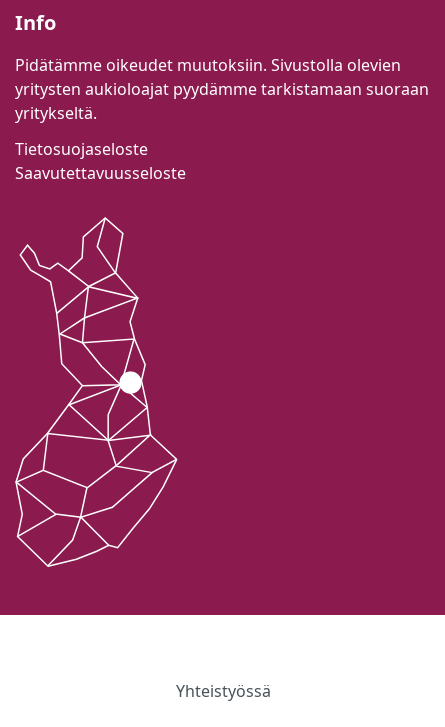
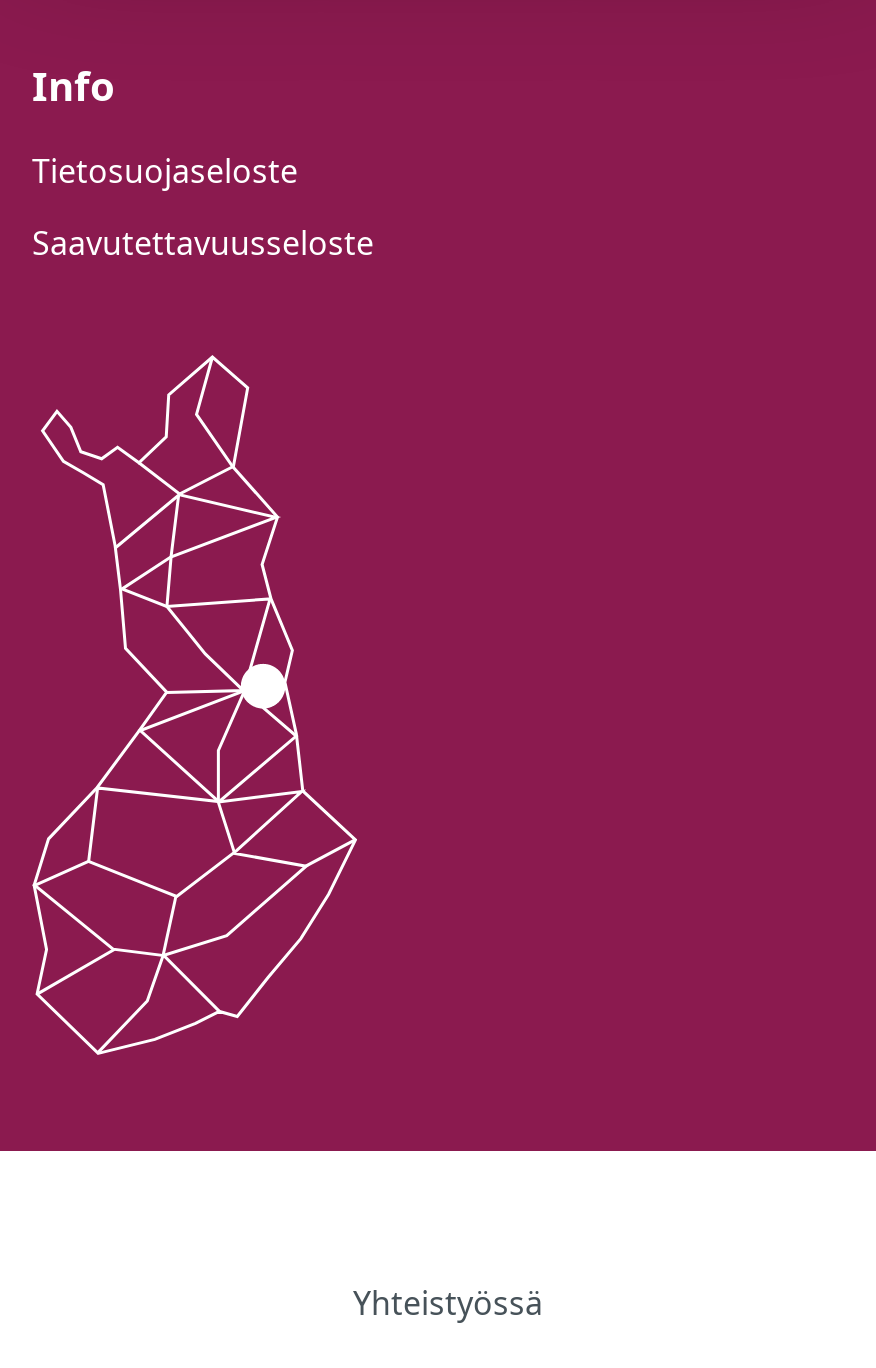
[15,54,429,124] Pidätämme oikeudet muutoksiin. Sivustolla olevien | yritysten aukioloajat pyydämme tarkistamaan suoraan | yritykseltä. -> none
moved [15,138,148,160] -> [32,149,298,193]: Tietosuojaseloste

